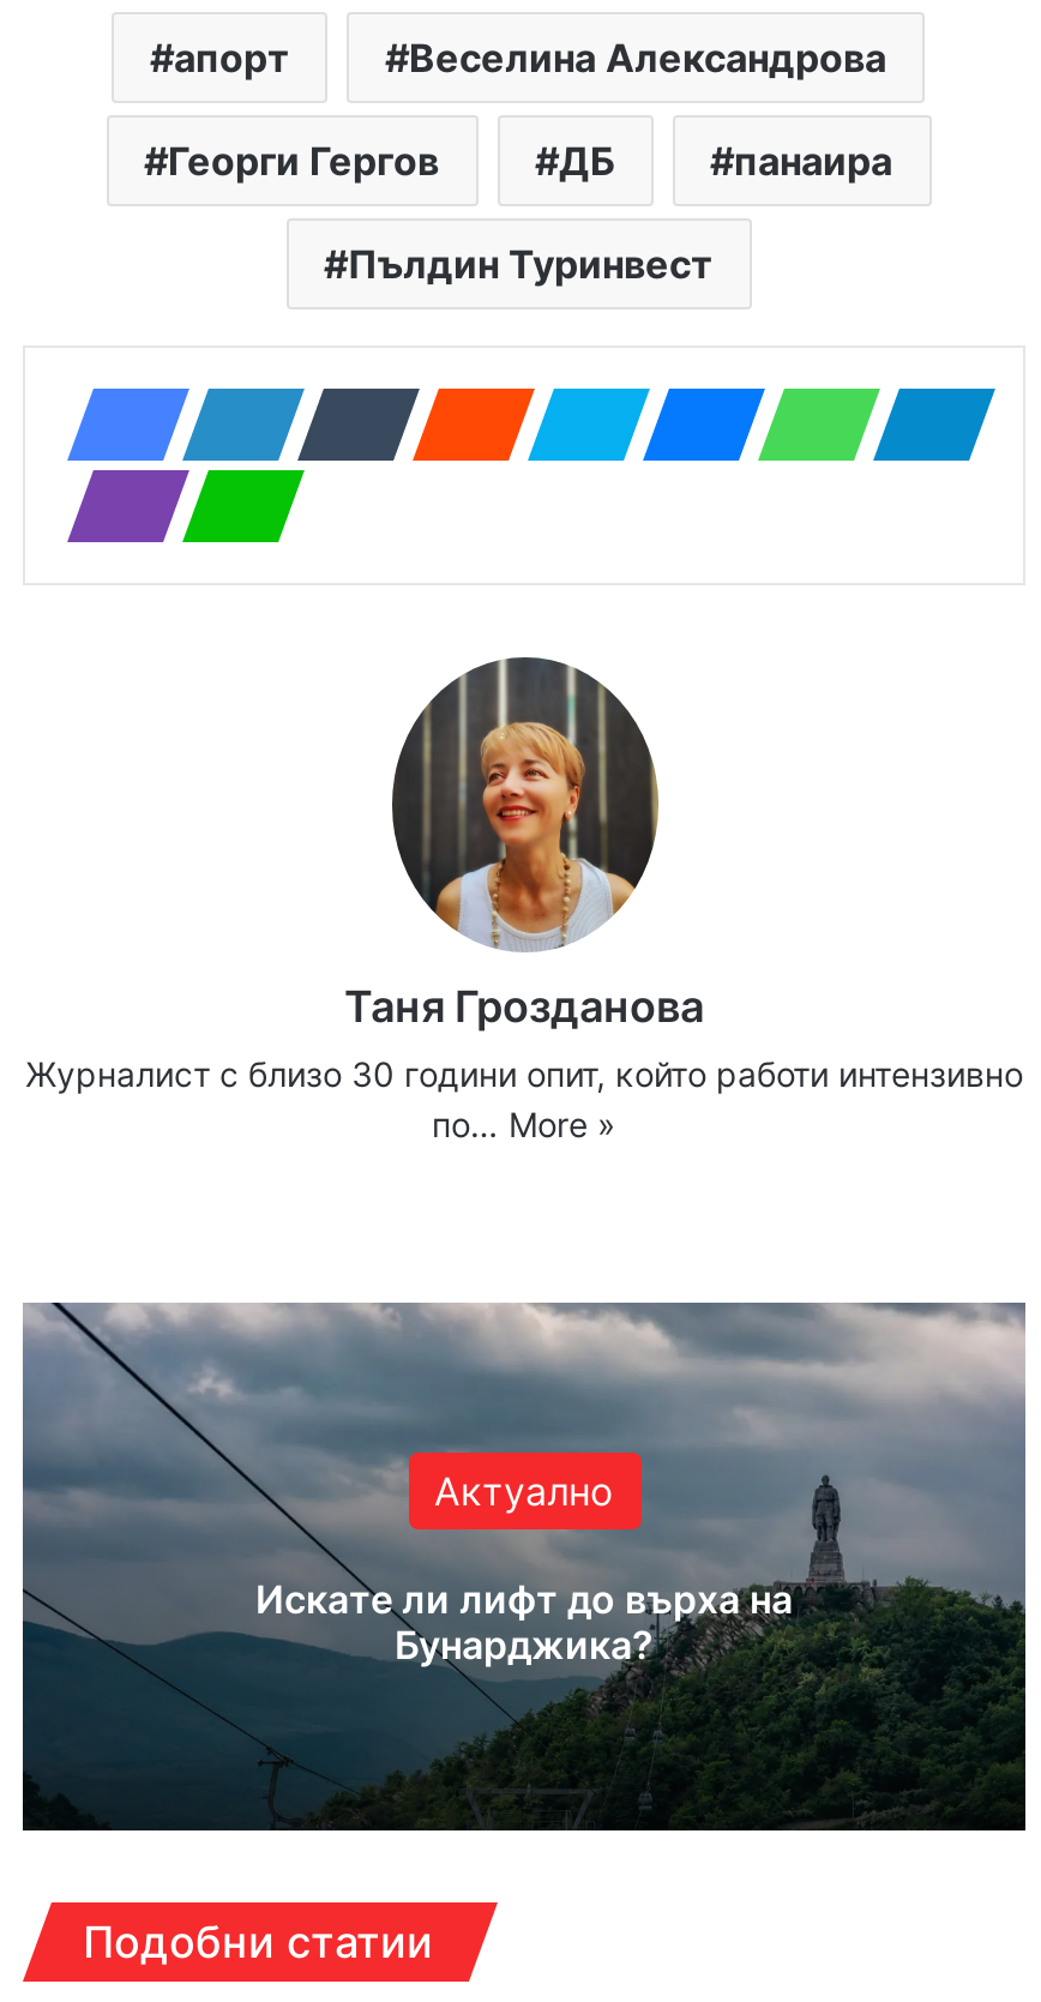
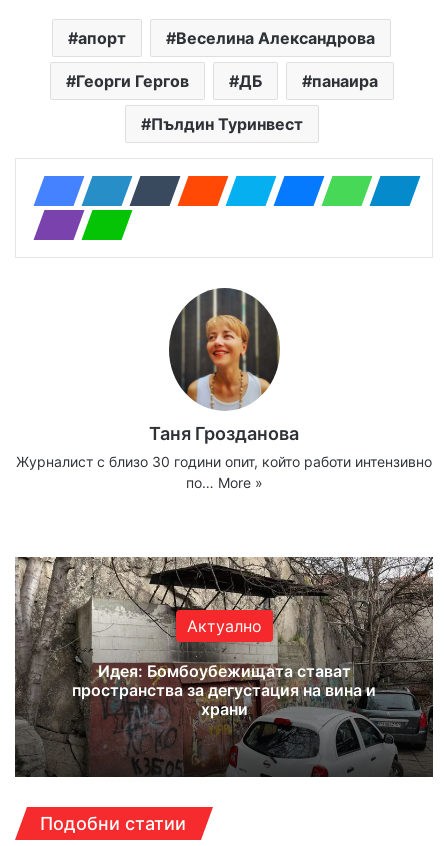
[23,1303,1025,1828] [image] | Искате ли лифт до върха на | Бунарджика? -> [15,557,433,777] [image] | Идея: Бомбоубежищата стават | пространства за дегустация на вина и | храни

